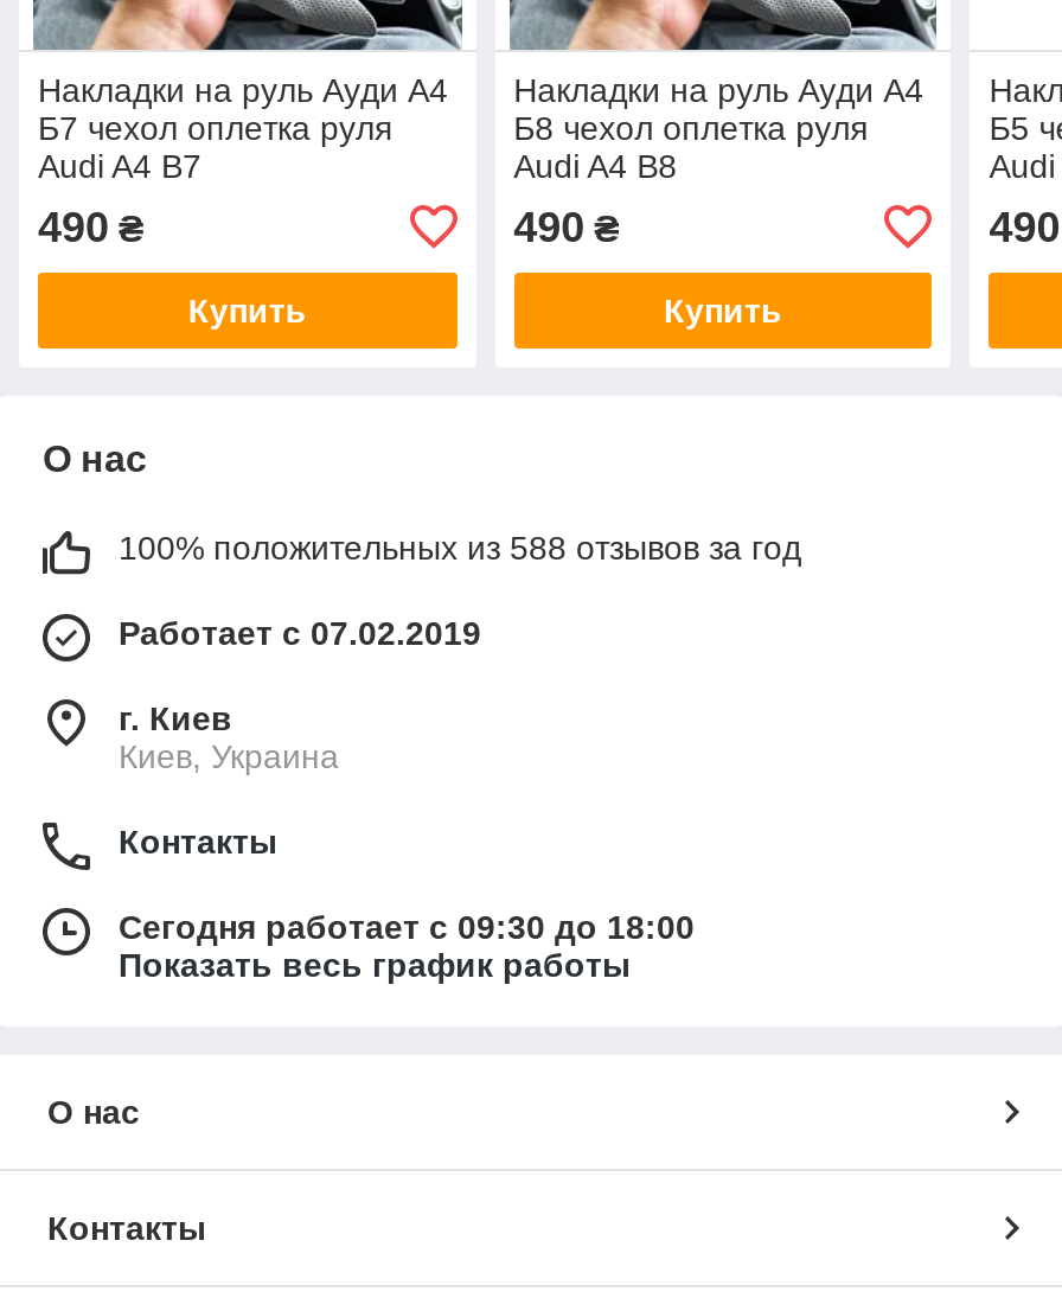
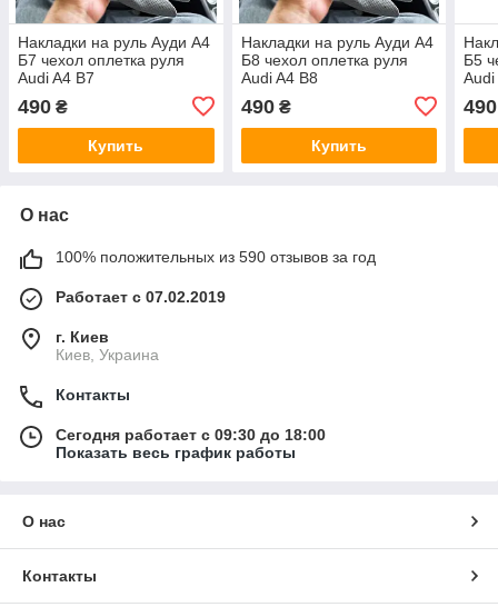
[119,528,801,566] 100% положительных из 588 отзывов за год -> [56,248,376,265] 100% положительных из 590 отзывов за год

